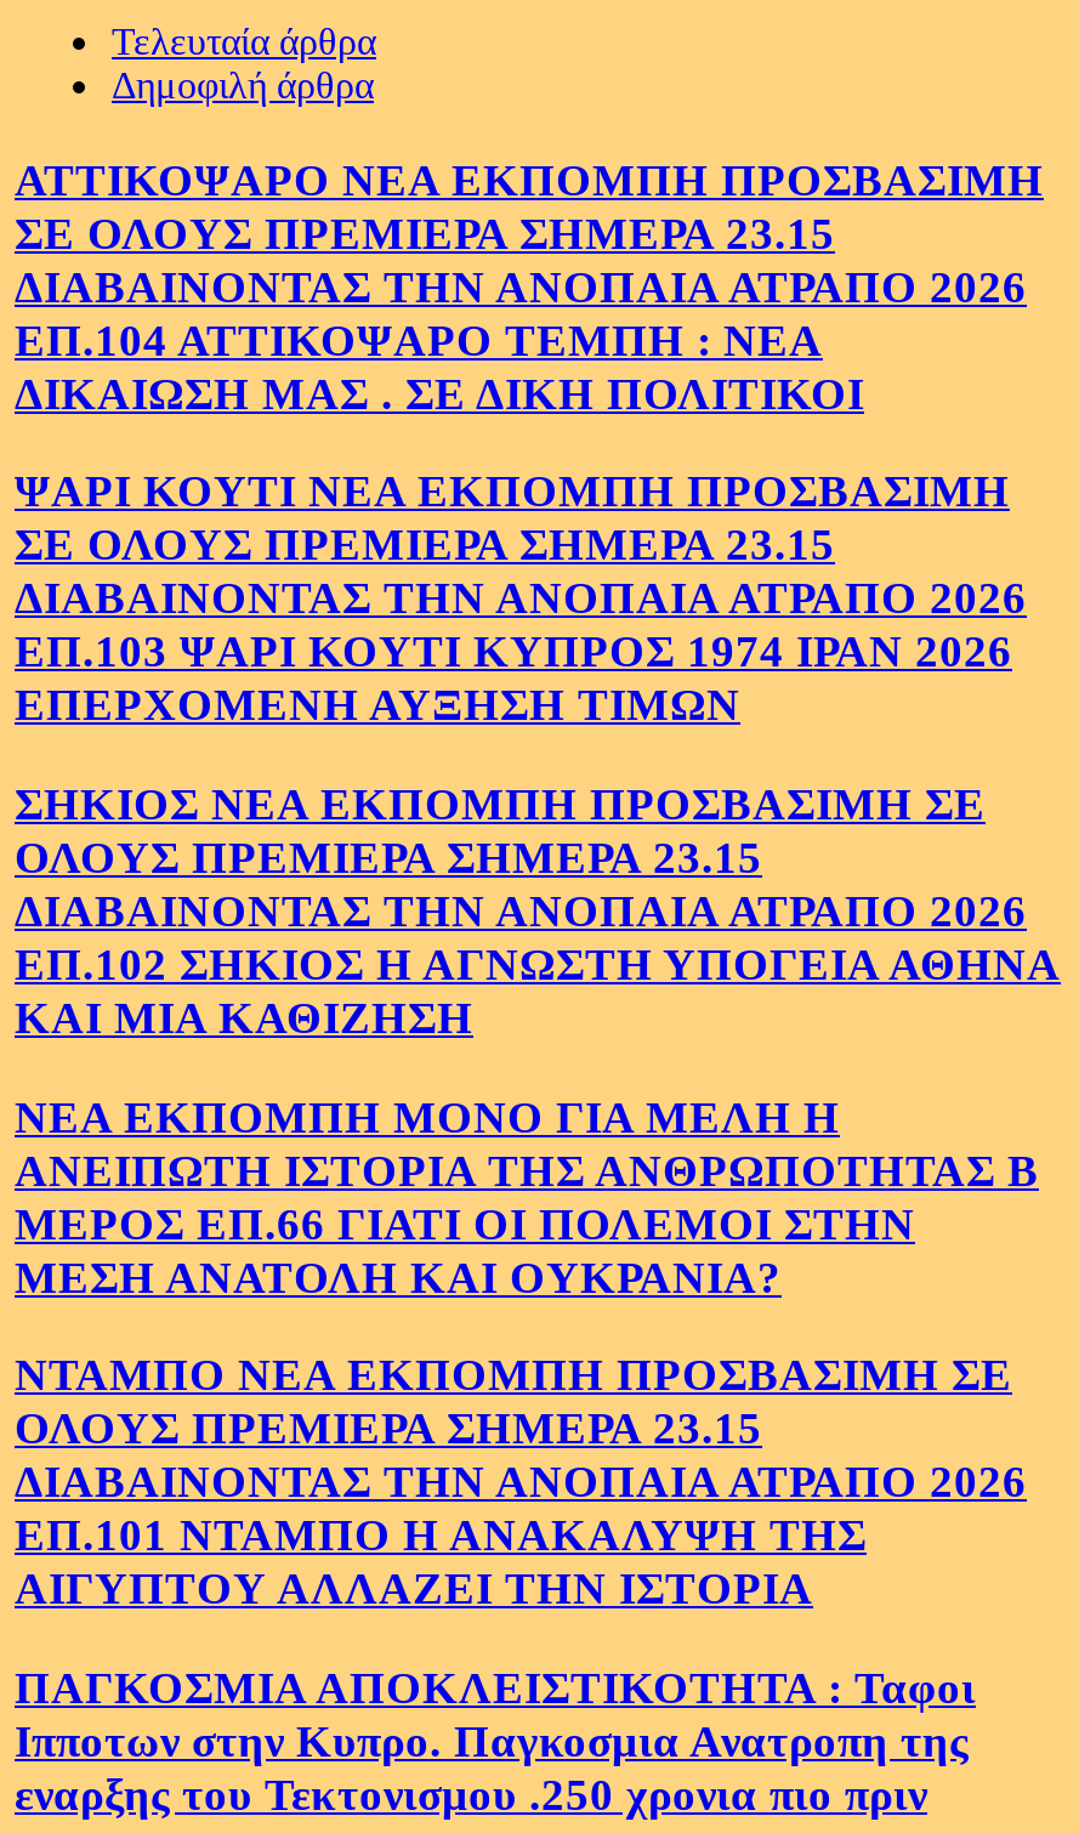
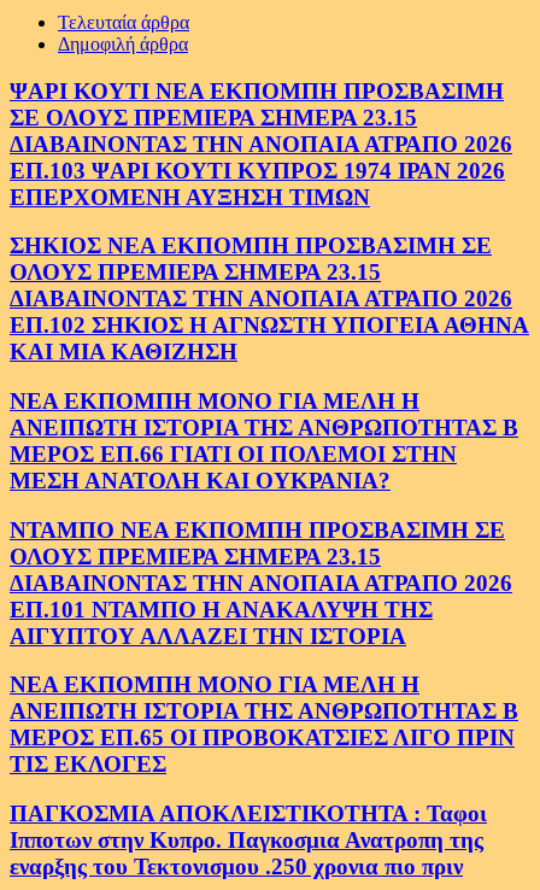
[15,153,1044,418] ΑΤΤΙΚΟΨΑΡΟ ΝΕΑ ΕΚΠΟΜΠΗ ΠΡΟΣΒΑΣΙΜΗ | ΣΕ ΟΛΟΥΣ ΠΡΕΜΙΕΡΑ ΣΗΜΕΡΑ 23.15 | ΔΙΑΒΑΙΝΟΝΤΑΣ ΤΗΝ ΑΝΟΠΑΙΑ ΑΤΡΑΠΟ 2026 | ΕΠ.104 ΑΤΤΙΚΟΨΑΡΟ ΤΕΜΠΗ : ΝΕΑ | ΔΙΚΑΙΩΣΗ ΜΑΣ . ΣΕ ΔΙΚΗ ΠΟΛΙΤΙΚΟΙ -> none
moved [15,466,1061,1614] -> [10,78,529,648]: ΨΑΡΙ ΚΟΥΤΙ ΝΕΑ ΕΚΠΟΜΠΗ ΠΡΟΣΒΑΣΙΜΗ | ΣΕ ΟΛΟΥΣ ΠΡΕΜΙΕΡΑ ΣΗΜΕΡΑ 23.15 | ΔΙΑΒΑΙΝΟΝΤΑΣ ΤΗΝ ΑΝΟΠΑΙΑ ΑΤΡΑΠΟ 2026 | ... | ΕΠ.101 ΝΤΑΜΠΟ Η ΑΝΑΚΑΛΥΨΗ ΤΗΣ | ΑΙΓΥΠΤΟΥ ΑΛΛΑΖΕΙ ΤΗΝ ΙΣΤΟΡΙΑ
none -> [10,672,518,777] ΝΕΑ ΕΚΠΟΜΠΗ ΜΟΝΟ ΓΙΑ ΜΕΛΗ Η | ΑΝΕΙΠΩΤΗ ΙΣΤΟΡΙΑ ΤΗΣ ΑΝΘΡΩΠΟΤΗΤΑΣ Β | ΜΕΡΟΣ ΕΠ.65 ΟΙ ΠΡΟΒΟΚΑΤΣΙΕΣ ΛΙΓΟ ΠΡΙΝ | ΤΙΣ ΕΚΛΟΓΕΣ

